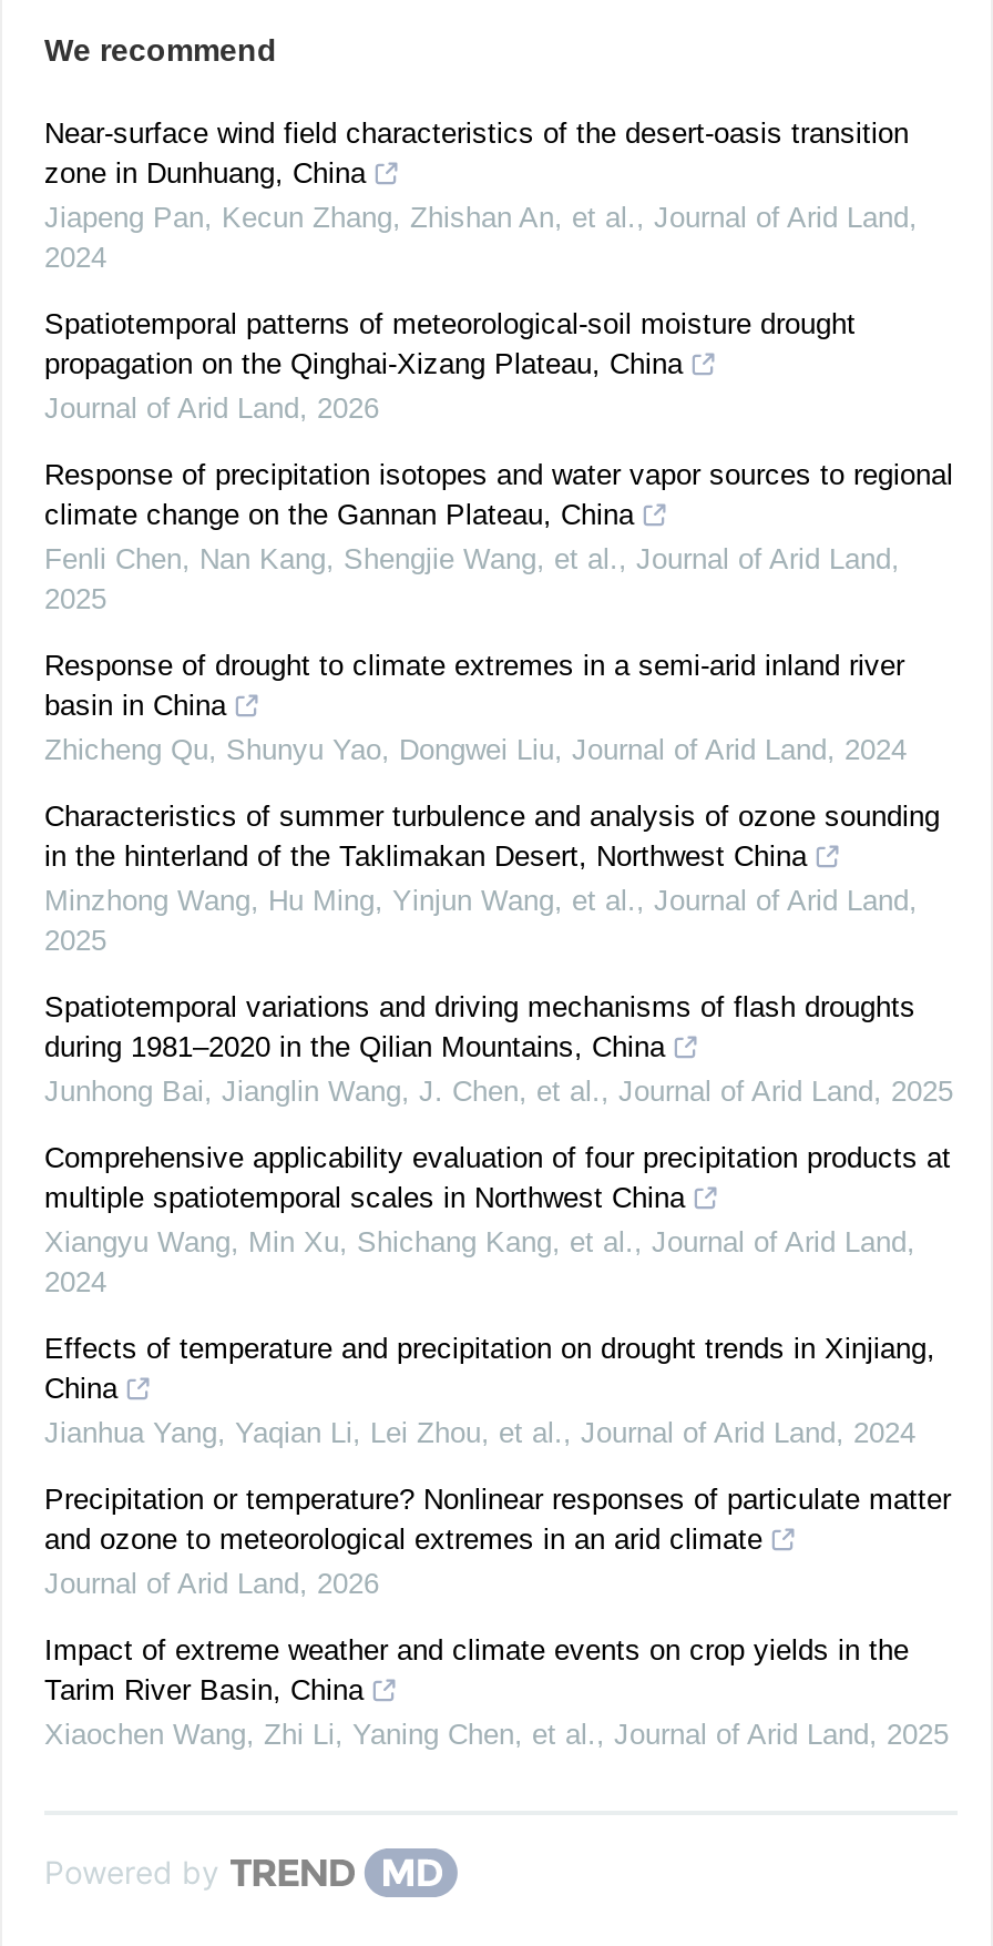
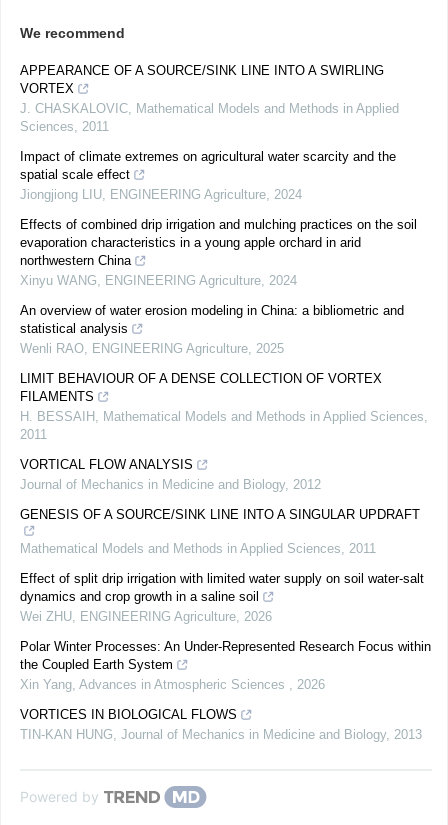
[44,116,953,1751] Near-surface wind field characteristics of the desert-oasis transition | zone in Dunhuang, China | Jiapeng Pan, Kecun Zhang, Zhishan An, et al., Journal of Arid Land, | 2024 | Spatiotemporal patterns of meteorological-soil moisture drought | propagation on the Qinghai-Xizang Plateau, China | Journal of Arid Land, 2026 | Response of precipitation isotopes and water vapor sources to regional | climate change on the Gannan Plateau, China | Fenli Chen, Nan Kang, Shengjie Wang, et al., Journal of Arid Land, | 2025 | Response of drought to climate extremes in a semi-arid inland river | basin in China | Zhicheng Qu, Shunyu Yao, Dongwei Liu, Journal of Arid Land, 2024 | Characteristics of summer turbulence and analysis of ozone sounding | in the hinterland of the Taklimakan Desert, Northwest China | Minzhong Wang, Hu Ming, Yinjun Wang, et al., Journal of Arid Land, | 2025 | Spatiotemporal variations and driving mechanisms of flash droughts | during 1981–2020 in the Qilian Mountains, China | Junhong Bai, Jianglin Wang, J. Chen, et al., Journal of Arid Land, 2025 | Comprehensive applicability evaluation of four precipitation products at | multiple spatiotemporal scales in Northwest China | Xiangyu Wang, Min Xu, Shichang Kang, et al., Journal of Arid Land, | 2024 | Effects of temperature and precipitation on drought trends in Xinjiang, | China | Jianhua Yang, Yaqian Li, Lei Zhou, et al., Journal of Arid Land, 2024 | Precipitation or temperature? Nonlinear responses of particulate matter | and ozone to meteorological extremes in an arid climate | Journal of Arid Land, 2026 | Impact of extreme weather and climate events on crop yields in the | Tarim River Basin, China | Xiaochen Wang, Zhi Li, Yaning Chen, et al., Journal of Arid Land, 2025 -> [20,63,431,742] APPEARANCE OF A SOURCE/SINK LINE INTO A SWIRLING | VORTEX | J. CHASKALOVIC, Mathematical Models and Methods in Applied | Sciences, 2011 | Impact of climate extremes on agricultural water scarcity and the | spatial scale effect | Jiongjiong LIU, ENGINEERING Agriculture, 2024 | Effects of combined drip irrigation and mulching practices on the soil | evaporation characteristics in a young apple orchard in arid | northwestern China | Xinyu WANG, ENGINEERING Agriculture, 2024 | An overview of water erosion modeling in China: a bibliometric and | statistical analysis | Wenli RAO, ENGINEERING Agriculture, 2025 | LIMIT BEHAVIOUR OF A DENSE COLLECTION OF VORTEX | FILAMENTS | H. BESSAIH, Mathematical Models and Methods in Applied Sciences, | 2011 | VORTICAL FLOW ANALYSIS | Journal of Mechanics in Medicine and Biology, 2012 | GENESIS OF A SOURCE/SINK LINE INTO A SINGULAR UPDRAFT | Mathematical Models and Methods in Applied Sciences, 2011 | Effect of split drip irrigation with limited water supply on soil water-salt | dynamics and crop growth in a saline soil | Wei ZHU, ENGINEERING Agriculture, 2026 | Polar Winter Processes: An Under-Represented Research Focus within | the Coupled Earth System | Xin Yang, Advances in Atmospheric Sciences, 2026 | VORTICES IN BIOLOGICAL FLOWS | TIN-KAN HUNG, Journal of Mechanics in Medicine and Biology, 2013

